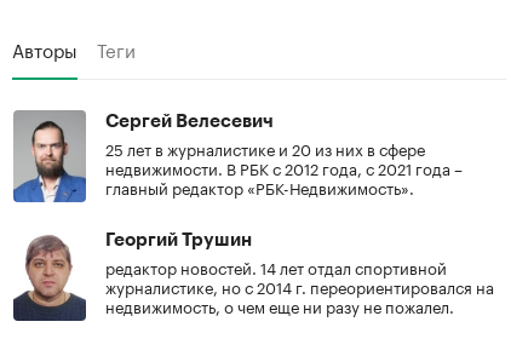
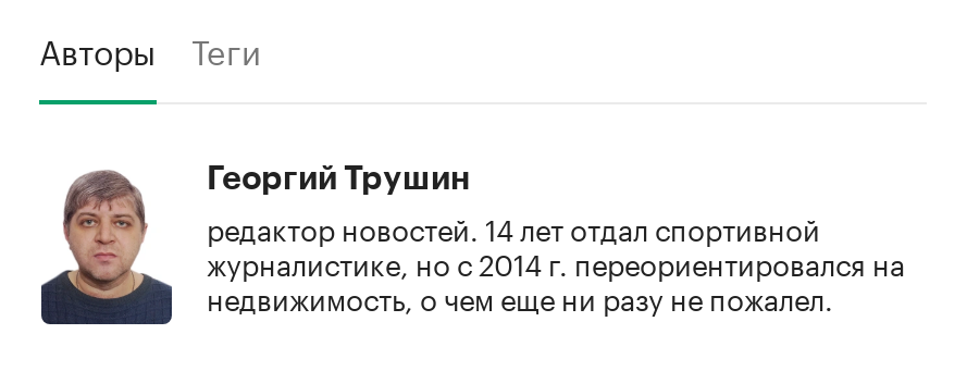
[12,109,463,203] [image] | Сергей Велесевич | 25 лет в журналистике и 20 из них в сфере | недвижимости. В РБК с 2012 года, с 2021 года – | главный редактор «РБК-Недвижимость». -> none

